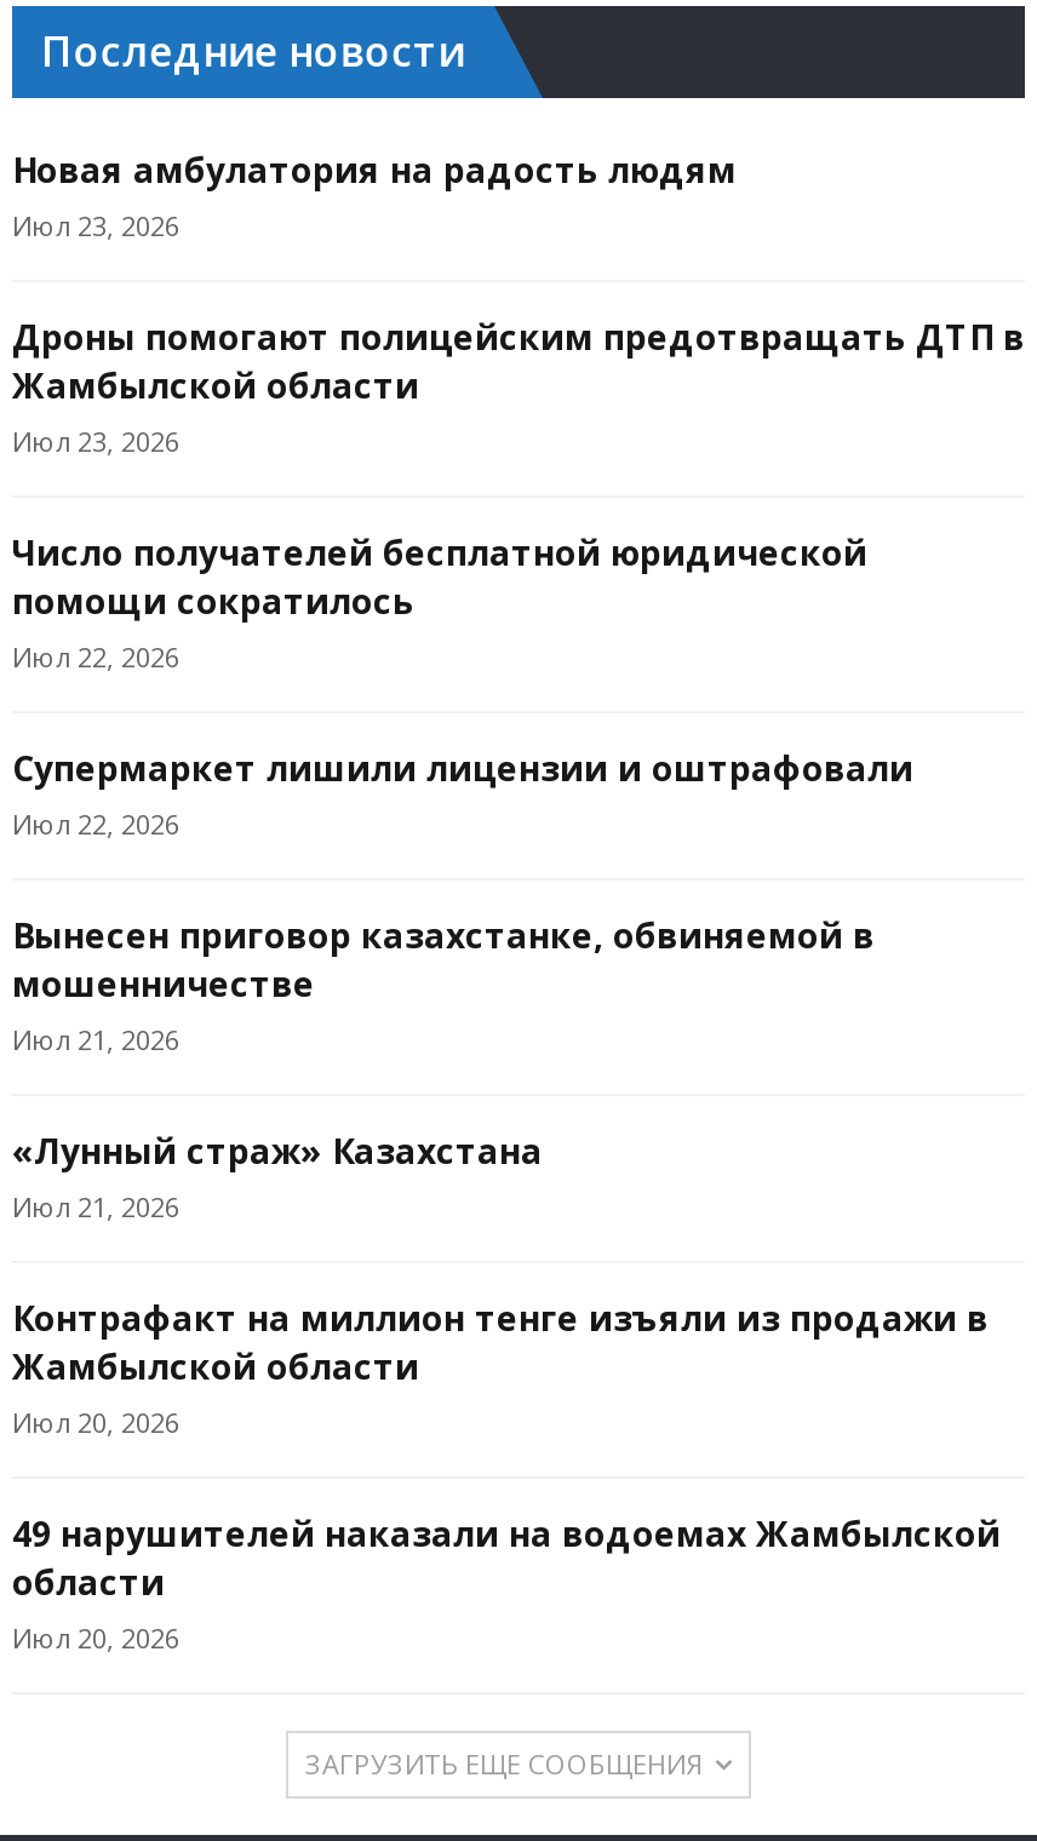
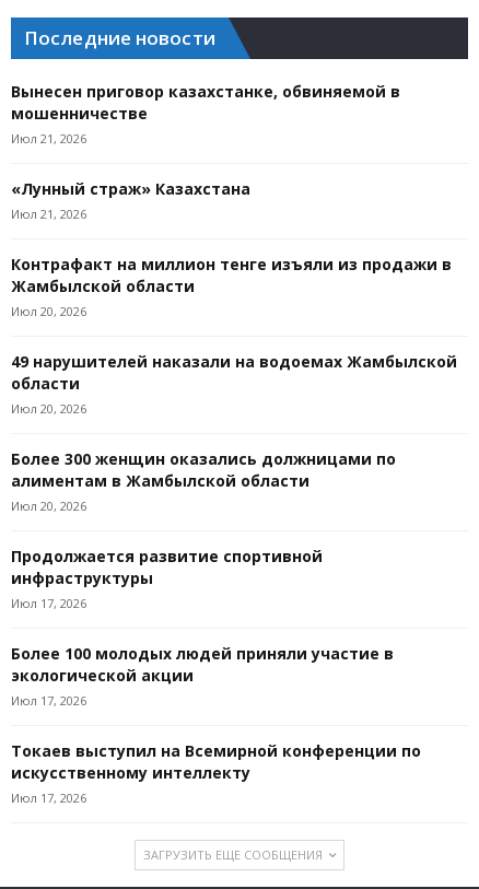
[12,146,1025,841] Новая амбулатория на радость людям | Июл 23, 2026 | Дроны помогают полицейским предотвращать ДТП в | Жамбылской области | Июл 23, 2026 | Число получателей бесплатной юридической | помощи сократилось | Июл 22, 2026 | Супермаркет лишили лицензии и оштрафовали | Июл 22, 2026 -> none
moved [12,911,1001,1655] -> [11,81,457,416]: Вынесен приговор казахстанке, обвиняемой в | мошенничестве | Июл 21, 2026 | ... | области | Июл 20, 2026
none -> [11,448,421,806] Более 300 женщин оказались должницами по | алиментам в Жамбылской области | Июл 20, 2026 | Продолжается развитие спортивной | инфраструктуры | Июл 17, 2026 | Более 100 молодых людей приняли участие в | экологической акции | Июл 17, 2026 | Токаев выступил на Всемирной конференции по | искусственному интеллекту | Июл 17, 2026

